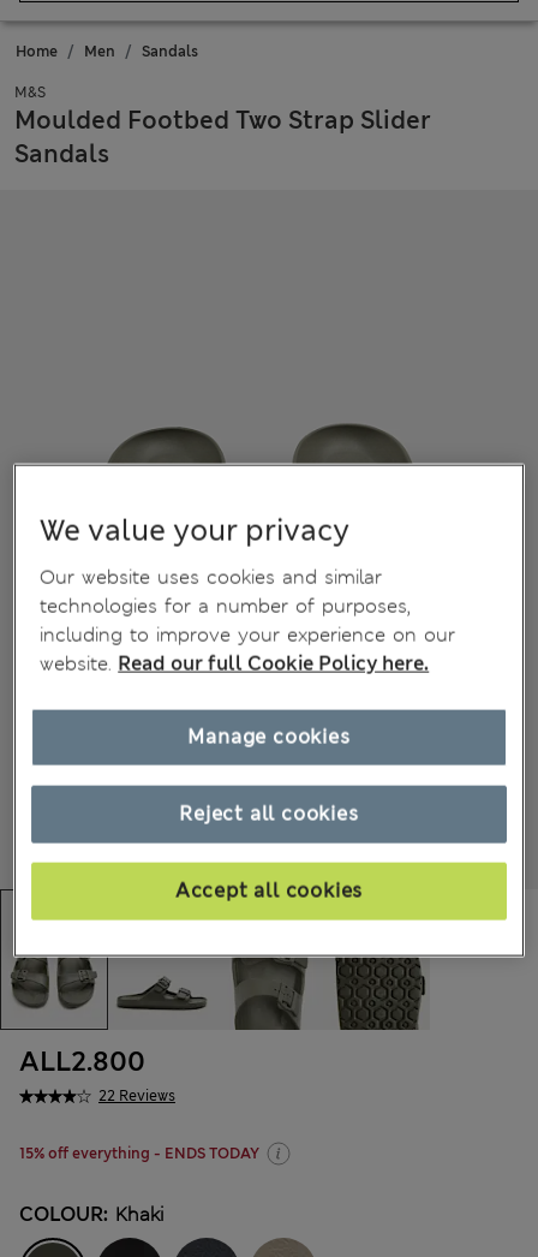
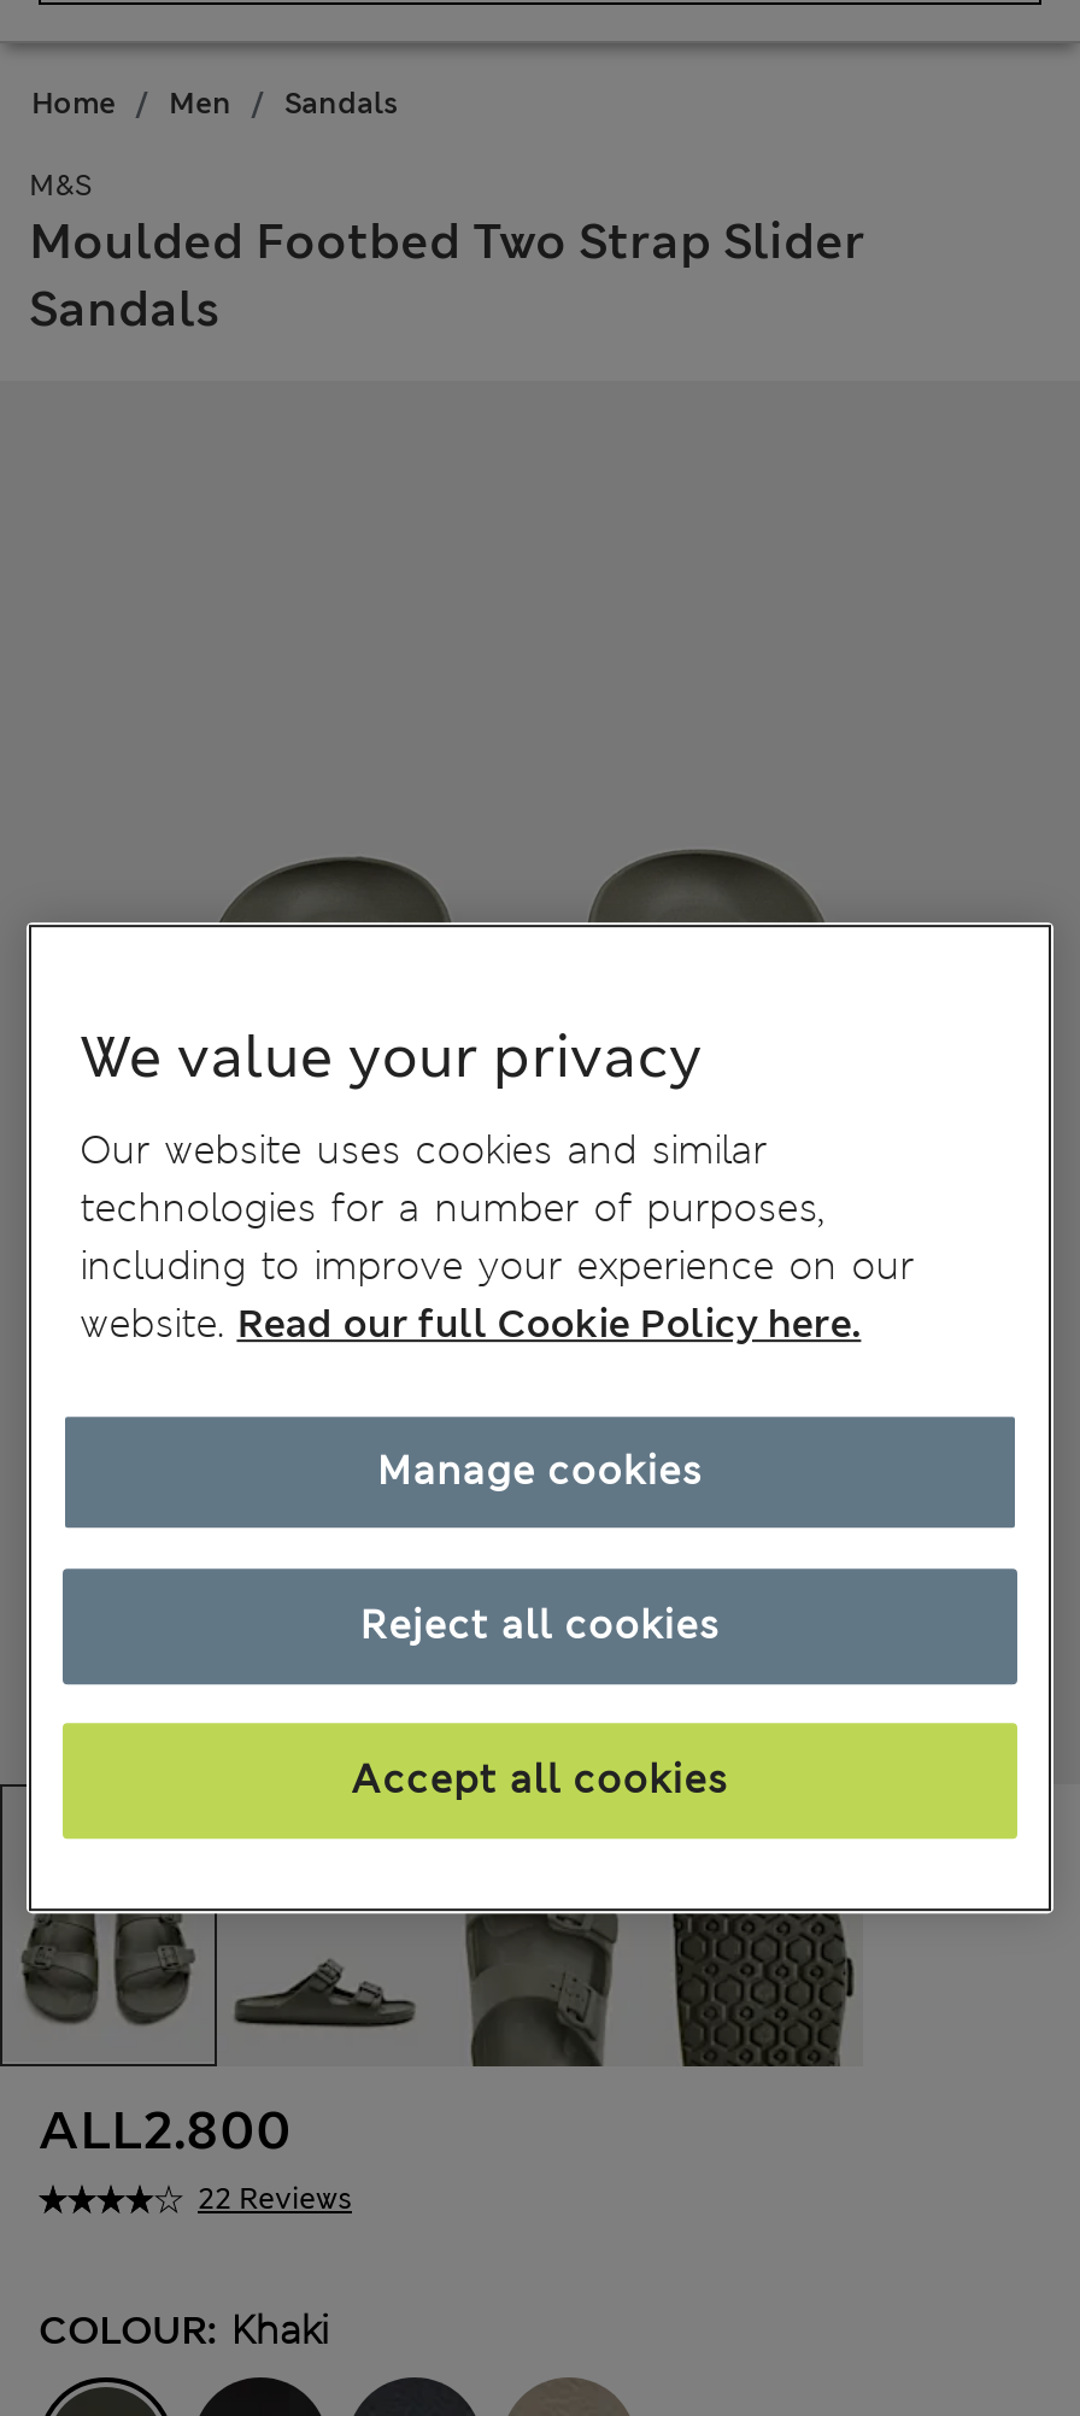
[19,1144,259,1163] 15% off everything - ENDS TODAY -> none

